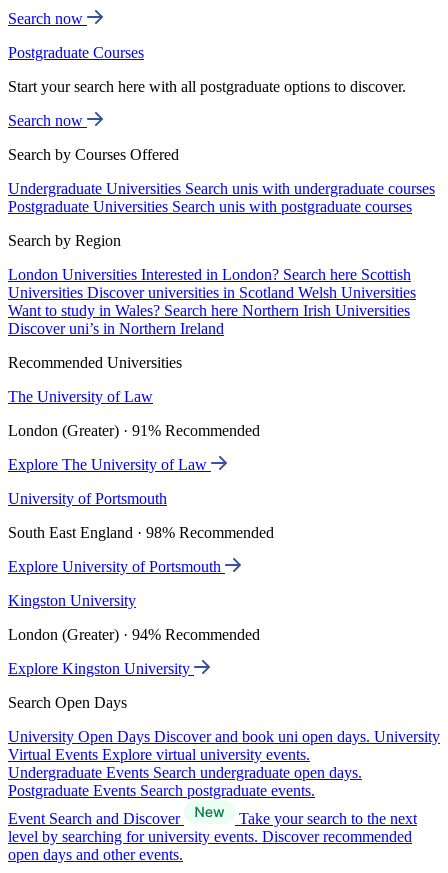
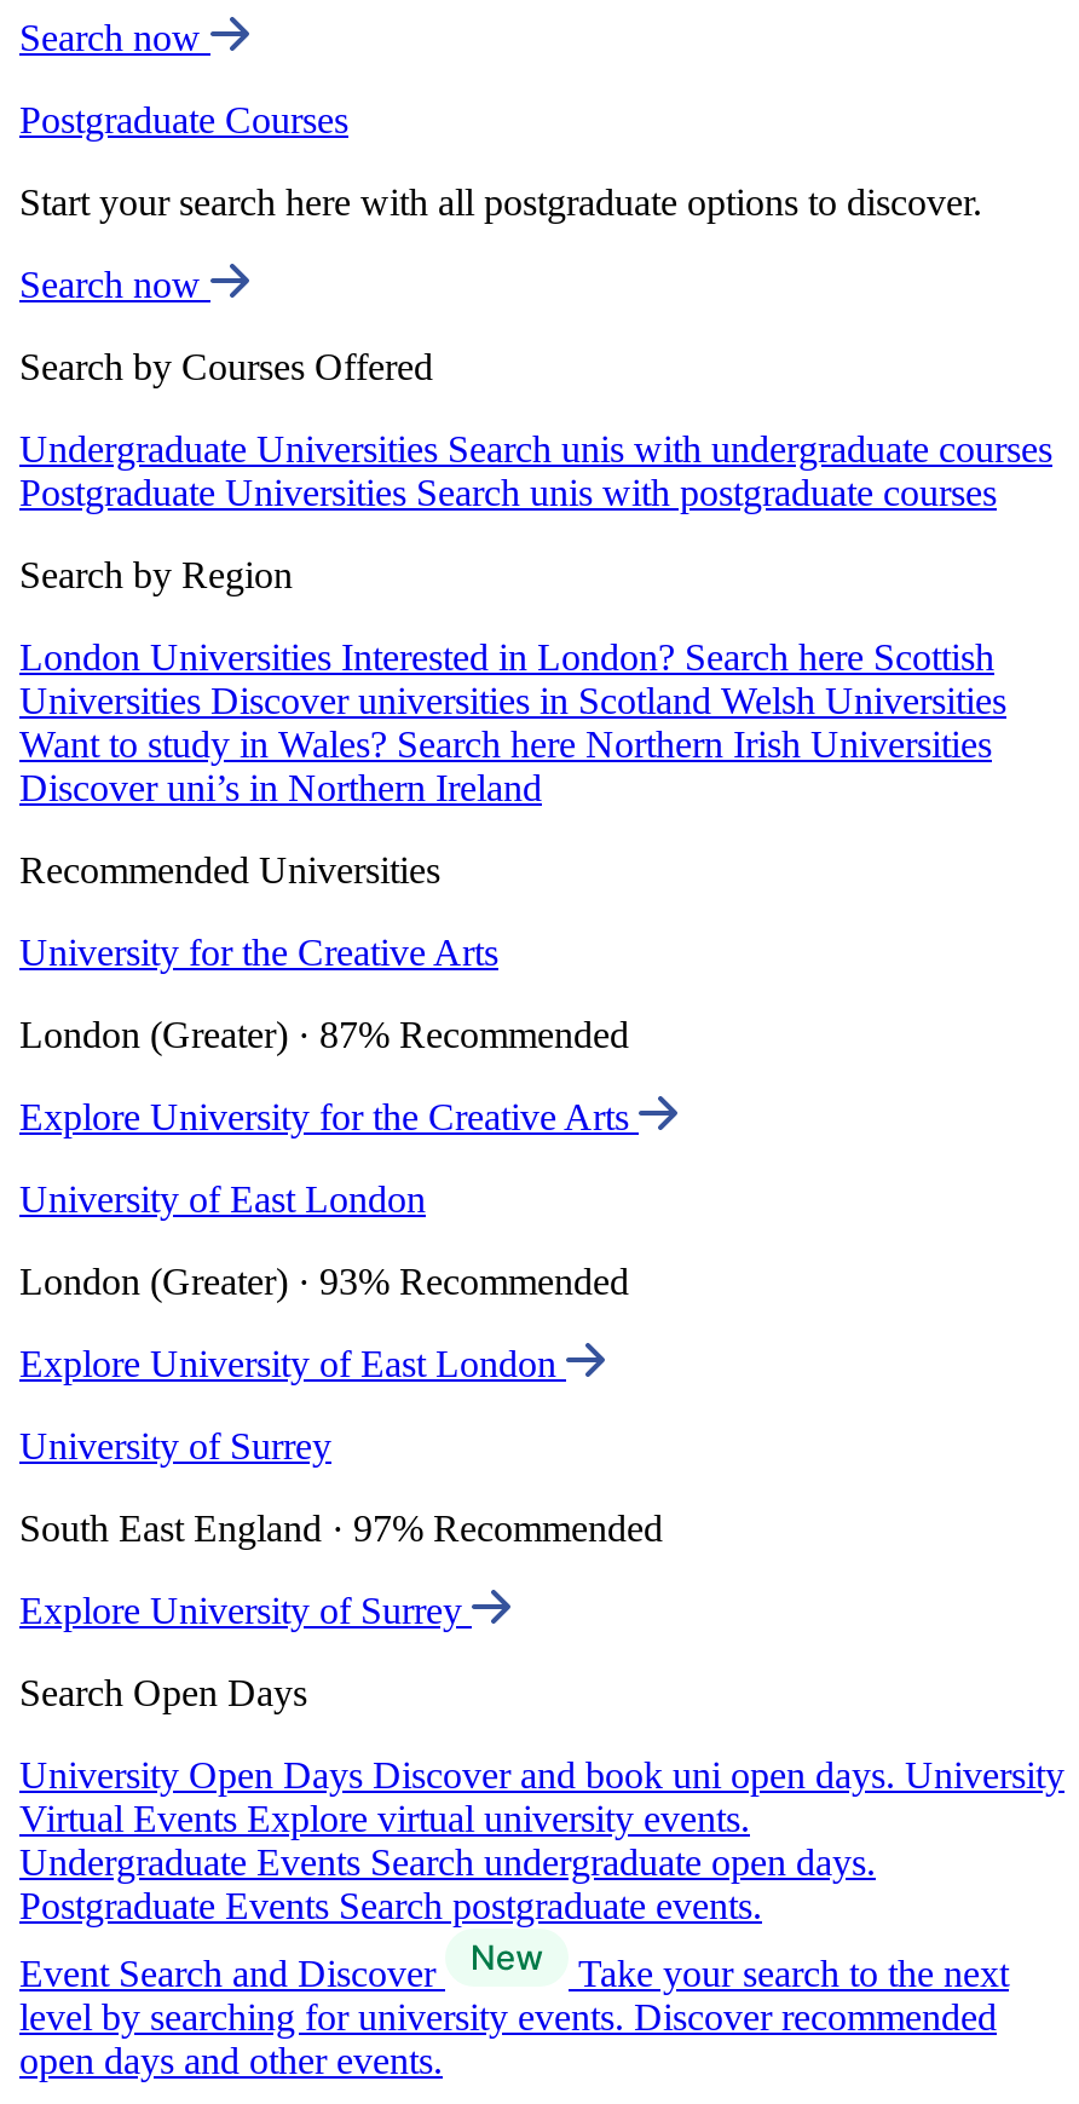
[8,388,153,405] The University of Law -> [19,932,498,973] University for the Creative Arts
[8,422,260,439] London (Greater) · 91% Recommended -> [19,1014,629,1055] London (Greater) · 87% Recommended
[8,456,211,473] Explore The University of Law -> [19,1096,639,1138] Explore University for the Creative Arts
[8,490,167,507] University of Portsmouth -> [19,1179,426,1220] University of East London
[8,524,274,541] South East England · 98% Recommended -> [19,1261,629,1302] London (Greater) · 93% Recommended
[8,558,225,575] Explore University of Portsmouth -> [19,1343,566,1384] Explore University of East London
[8,592,136,609] Kingston University -> [19,1425,331,1467] University of Surrey
[8,626,260,643] London (Greater) · 94% Recommended -> [19,1508,663,1549] South East England · 97% Recommended
[8,660,194,677] Explore Kingston University -> [19,1590,472,1631] Explore University of Surrey

